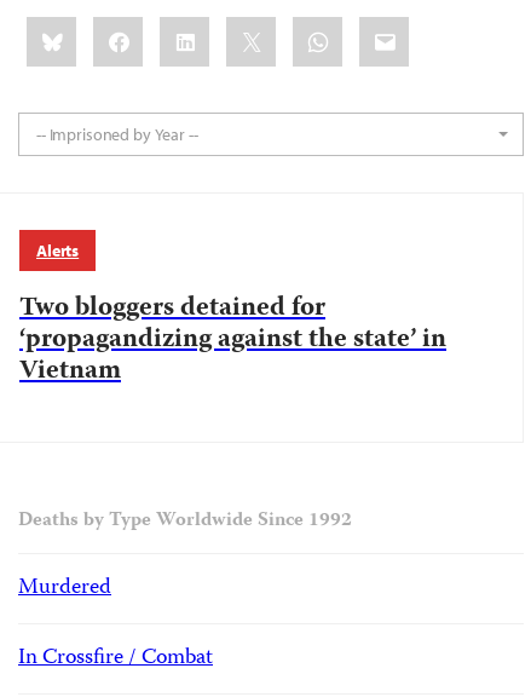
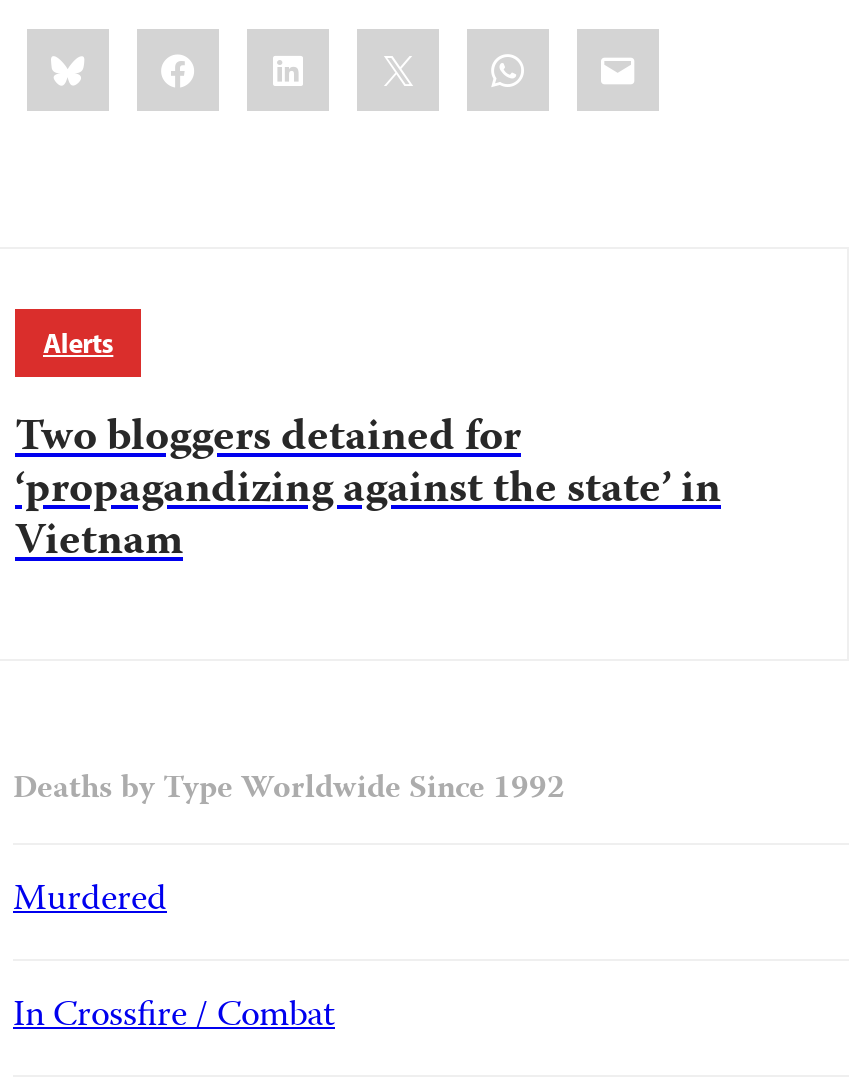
[36,124,198,146] -- Imprisoned by Year -- -> none

